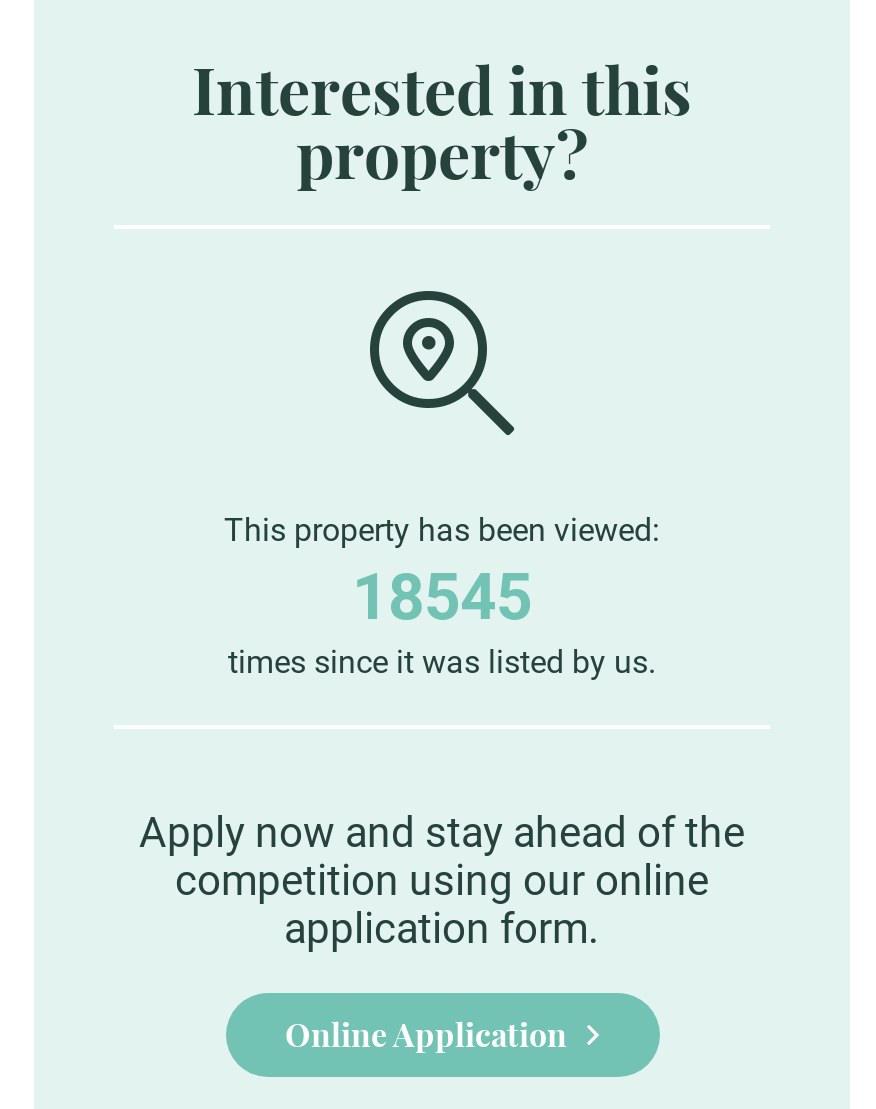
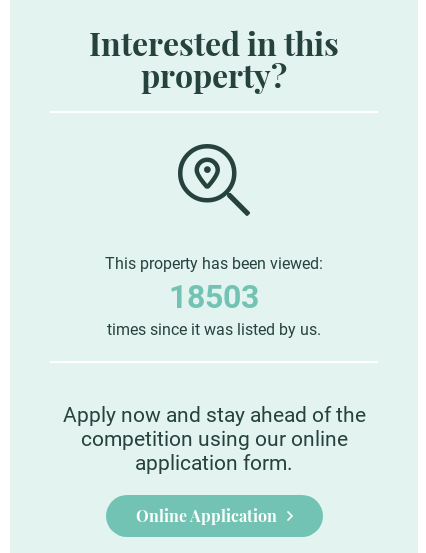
[352,559,532,635] 18545 -> [169,278,259,316] 18503

